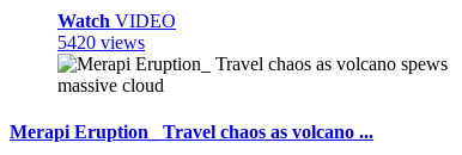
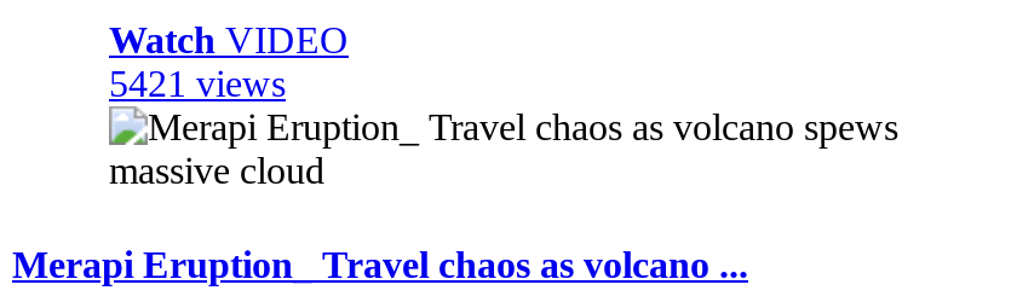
[57,32,145,52] 5420 views -> [109,63,286,104] 5421 views

